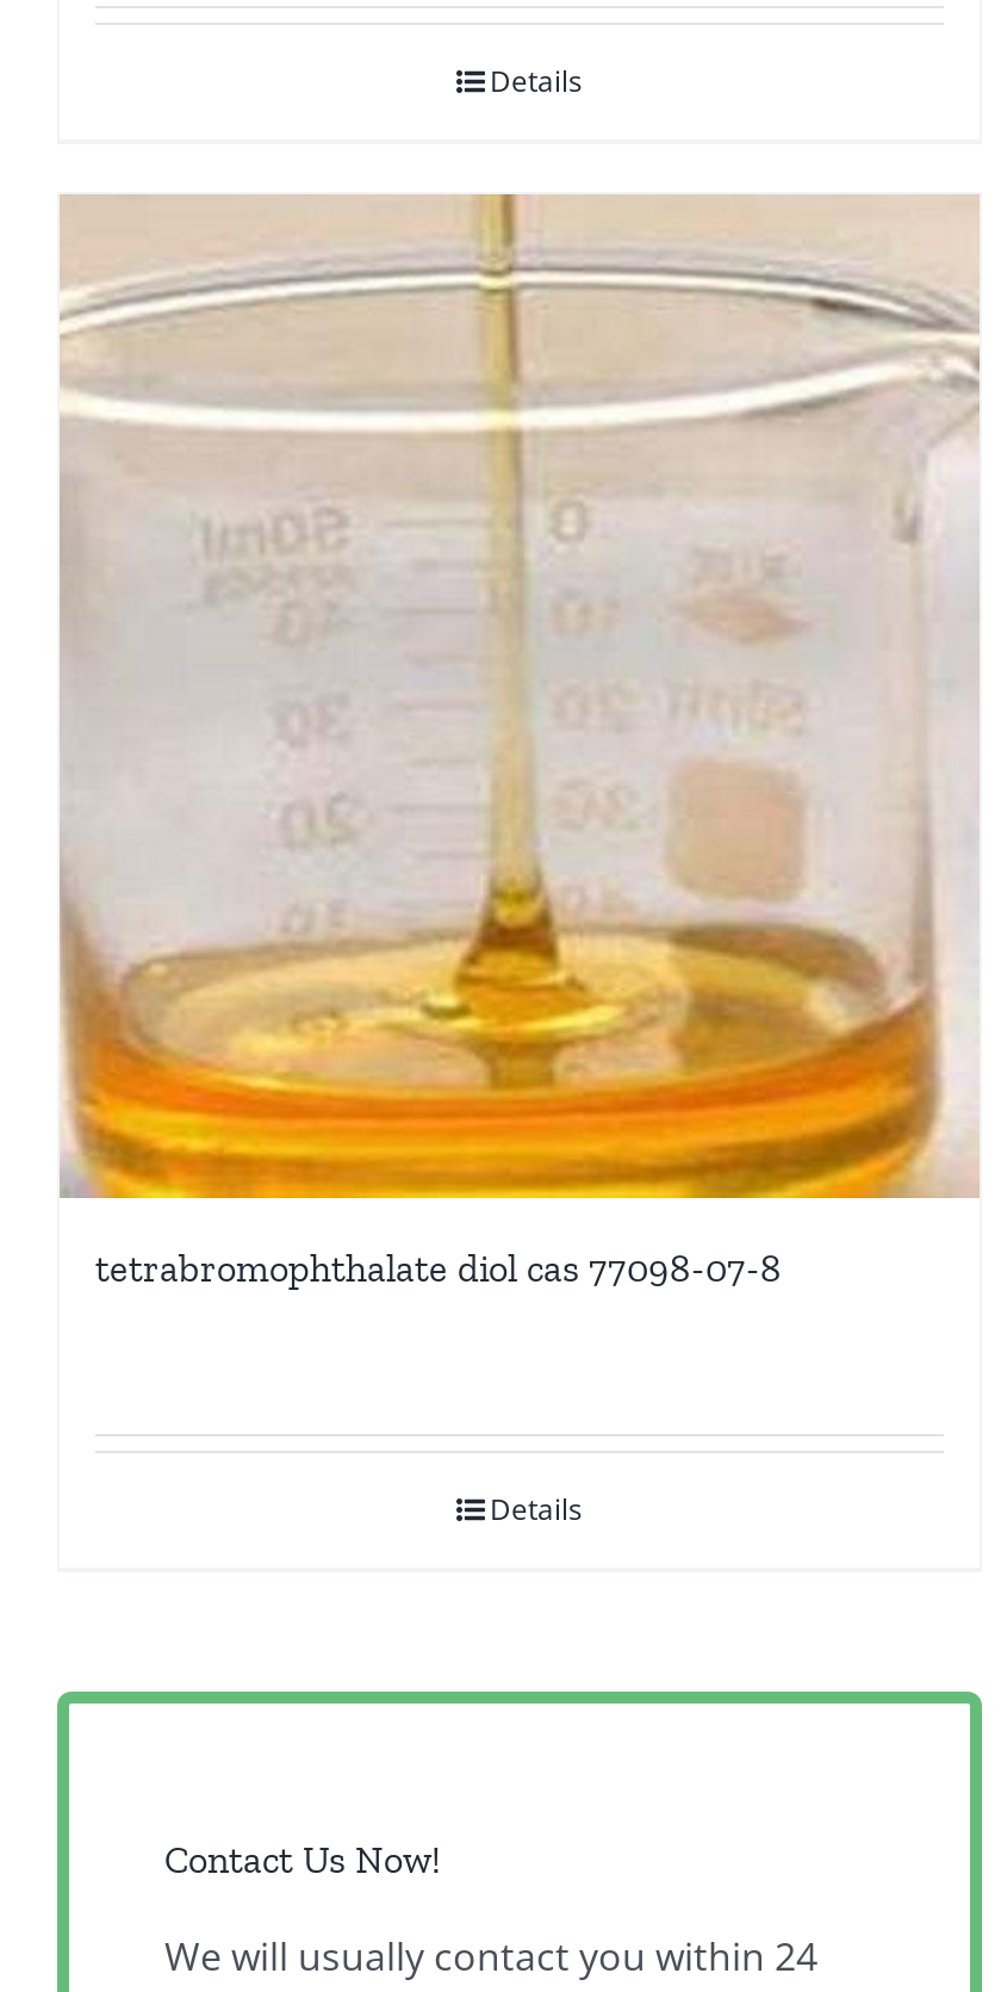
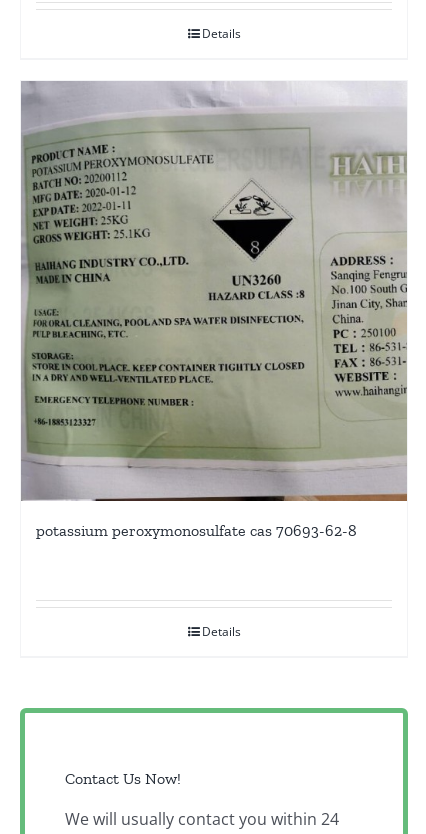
[60,194,977,1291] [image] | tetrabromophthalate diol cas 77098-07-8 -> [20,81,408,540] [image] | potassium peroxymonosulfate cas 70693-62-8

